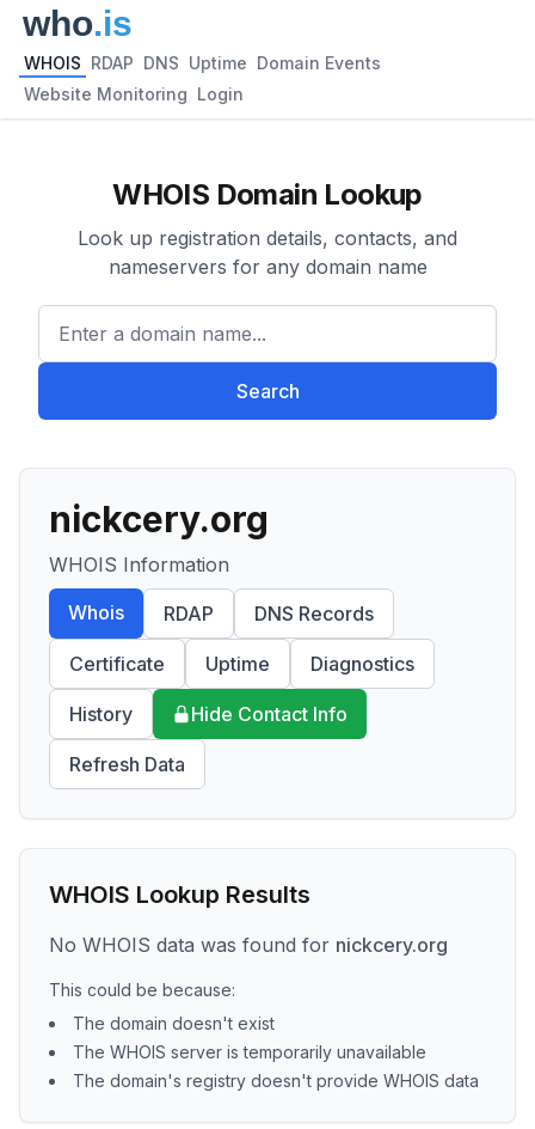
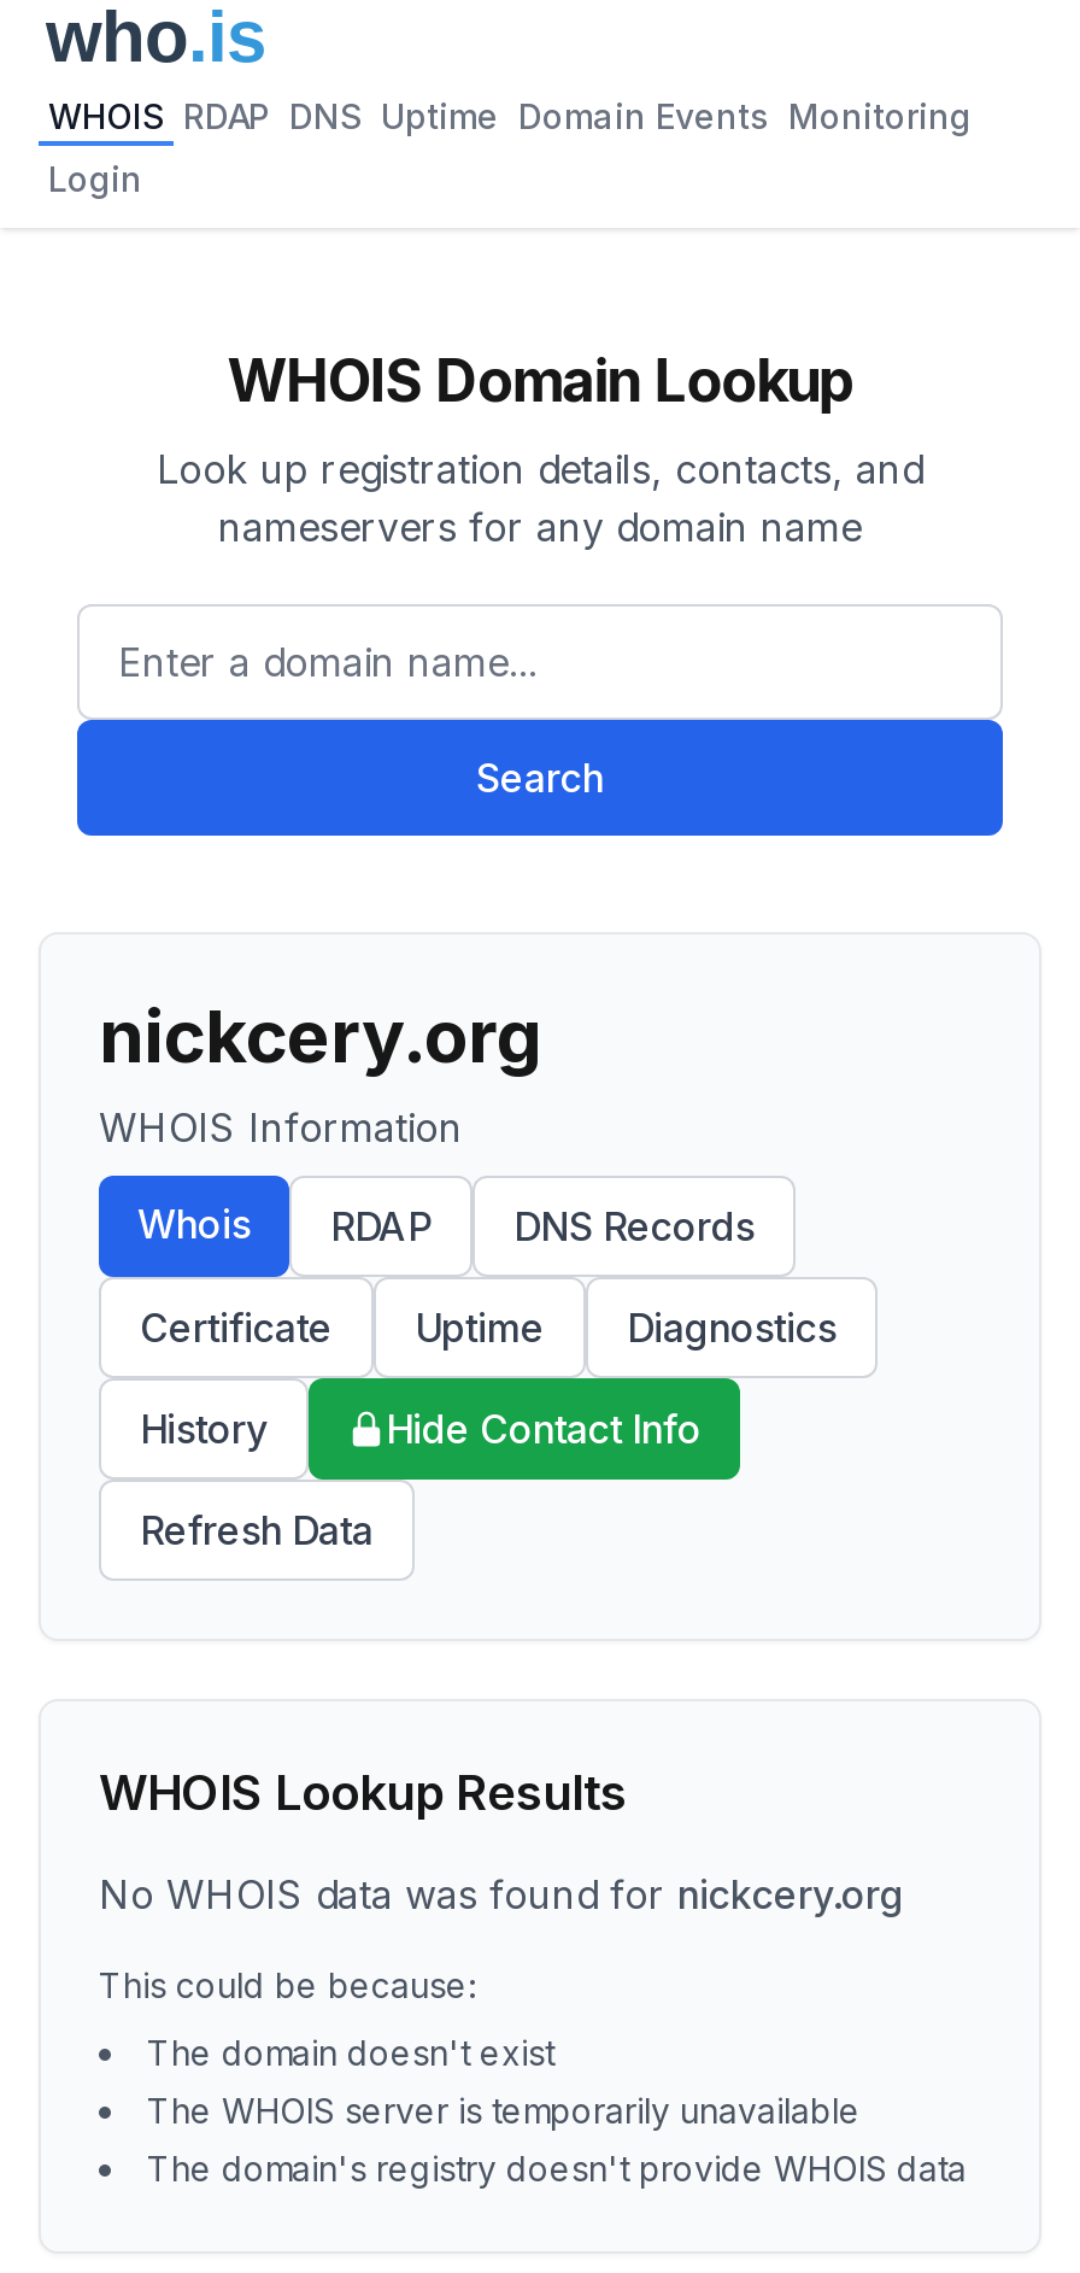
[24,53,381,73] WHOIS RDAP DNS Uptime Domain Events -> [48,95,972,136] WHOIS RDAP DNS Uptime Domain Events Monitoring
[24,84,244,104] Website Monitoring Login -> [48,158,142,199] Login

